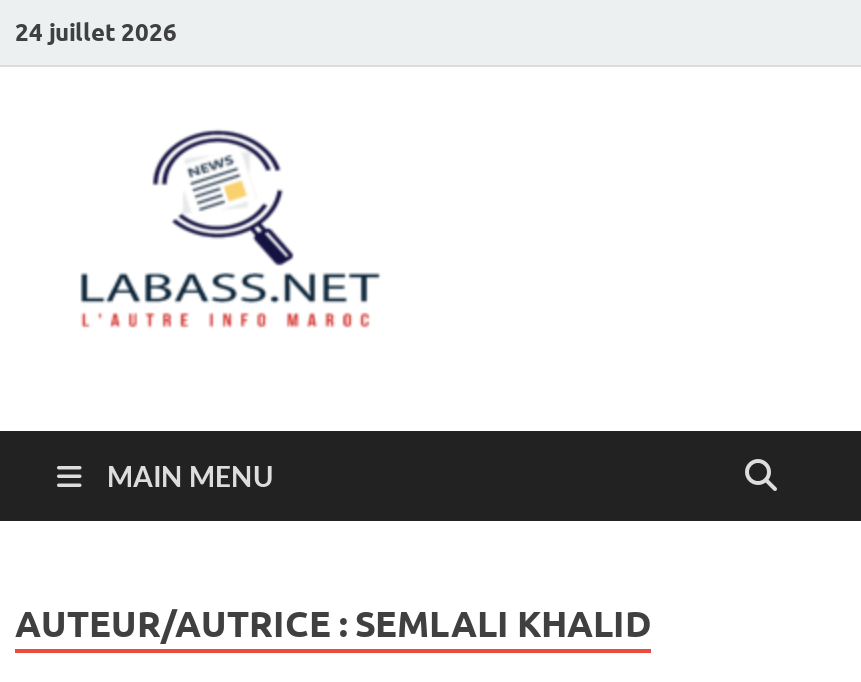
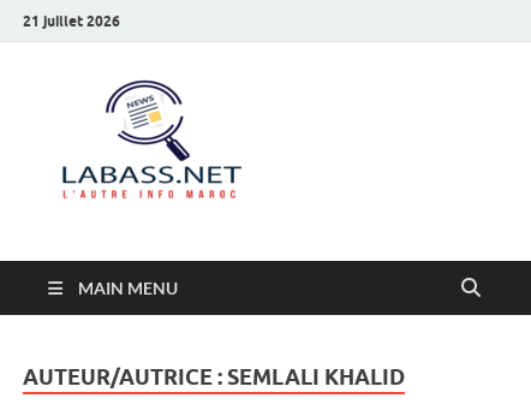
[15,16,177,46] 24 juillet 2026 -> [23,11,120,29] 21 juillet 2026

